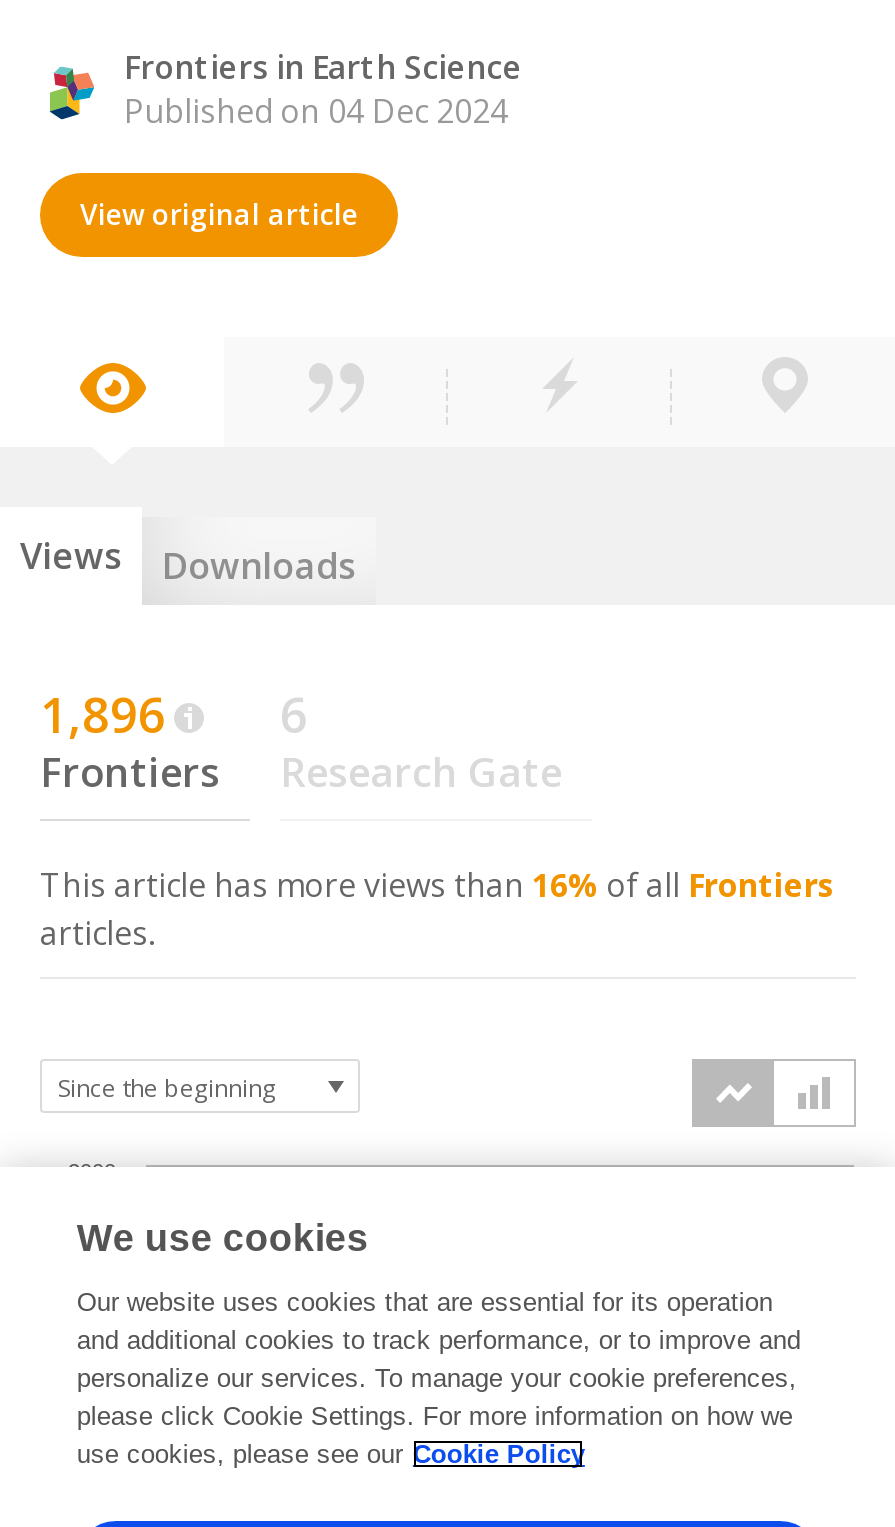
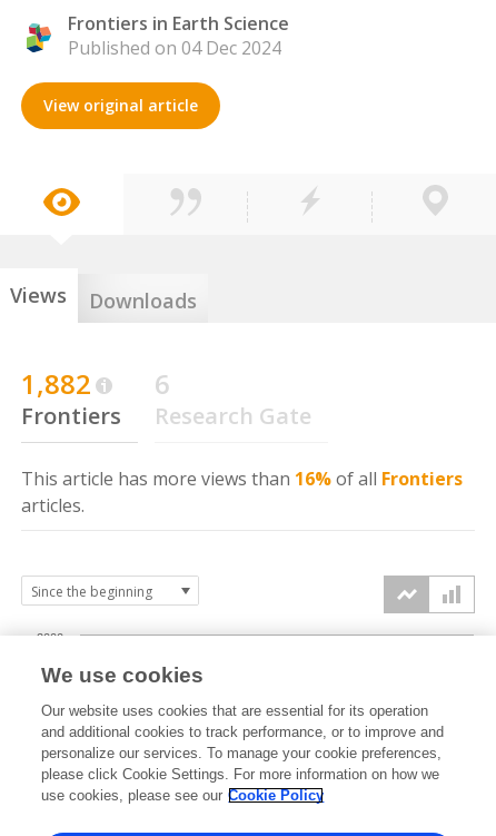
[40,681,166,747] 1,896 -> [21,365,91,402] 1,882

